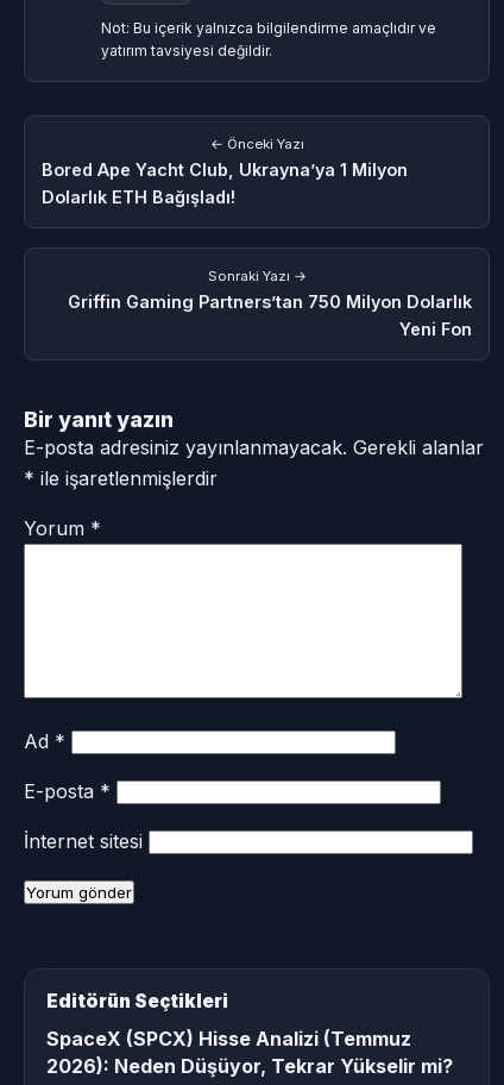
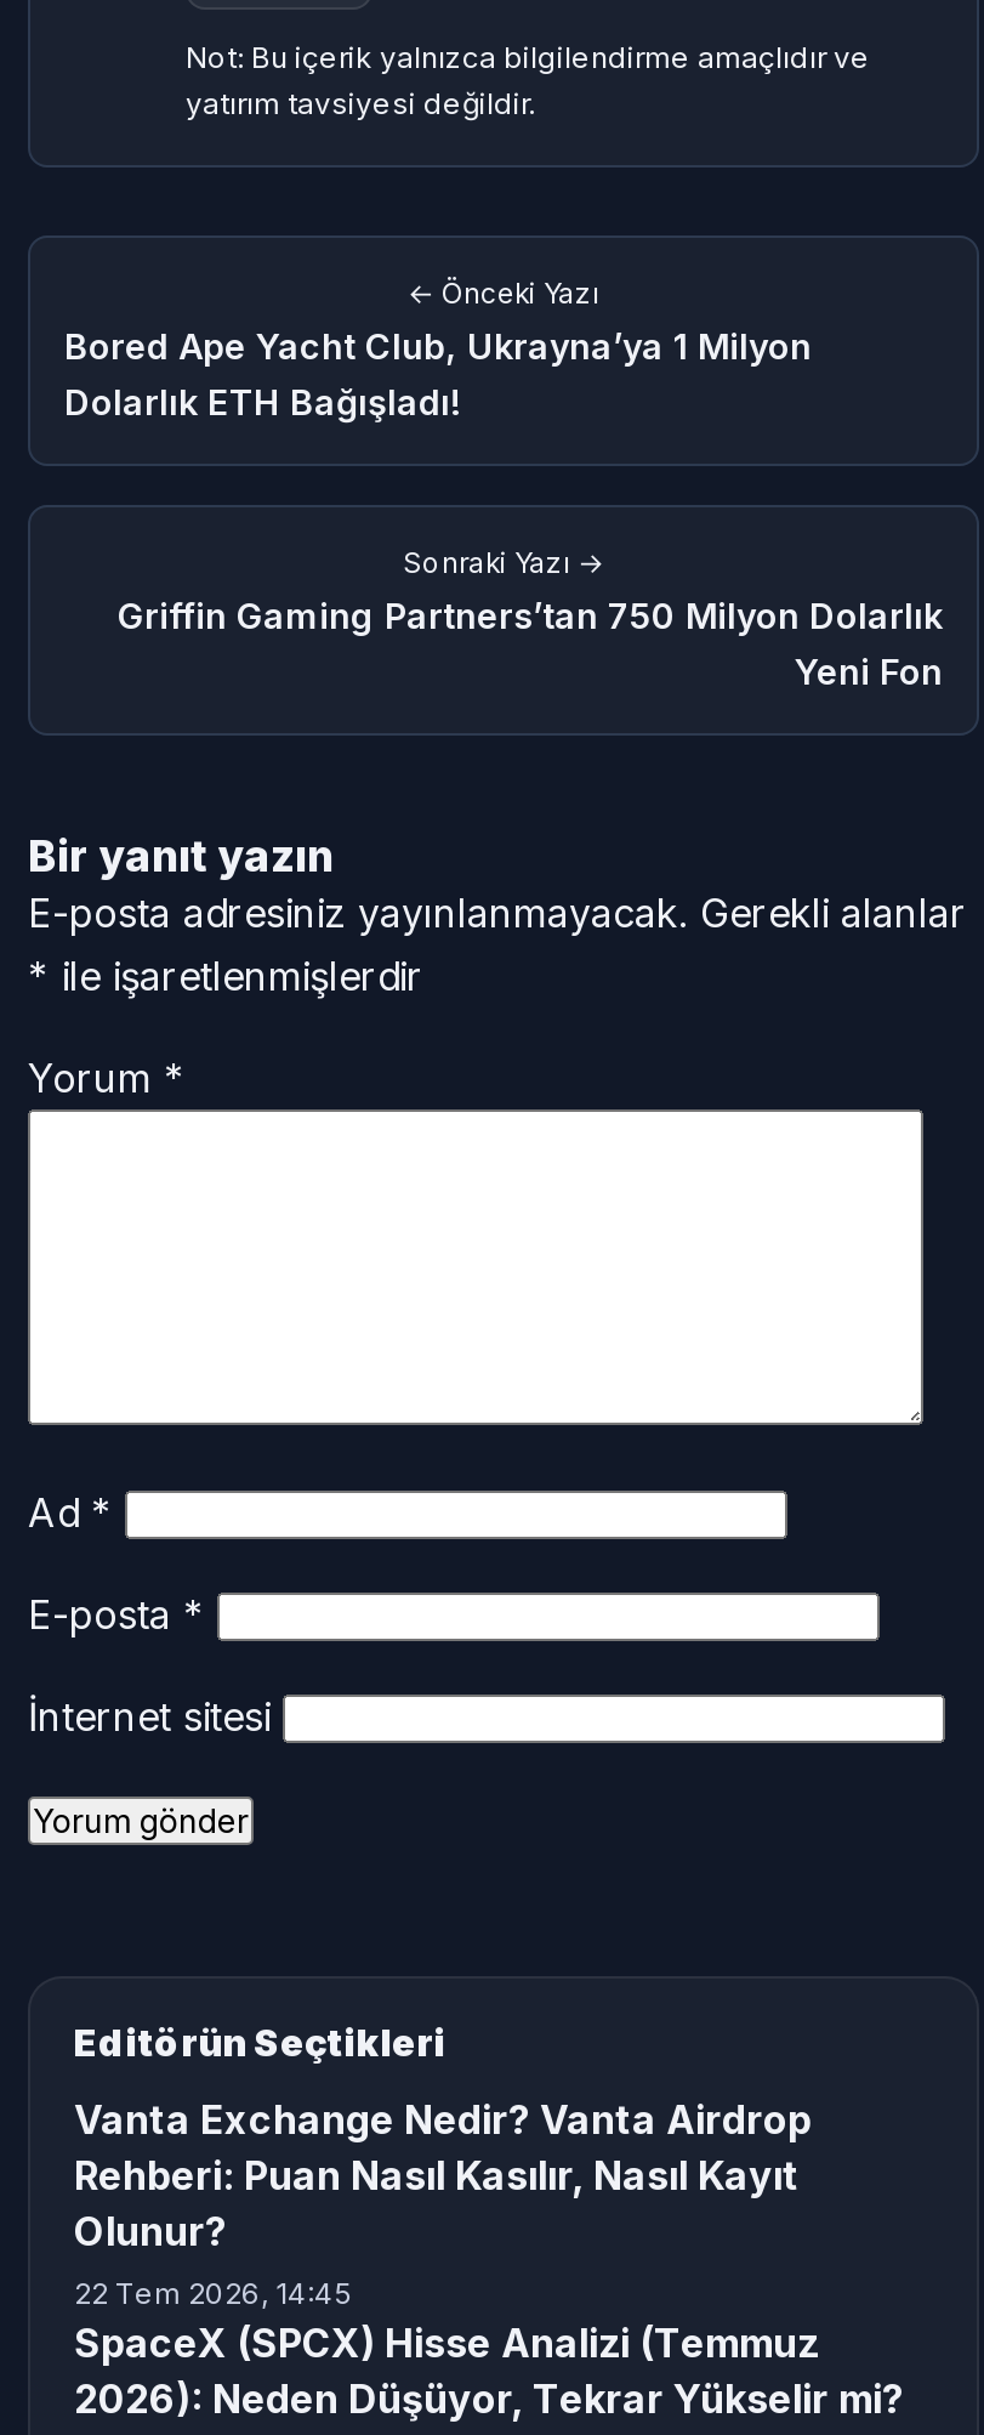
none -> [74,2096,812,2312] Vanta Exchange Nedir? Vanta Airdrop | Rehberi: Puan Nasıl Kasılır, Nasıl Kayıt | Olunur? | 22 Tem 2026, 14:45

